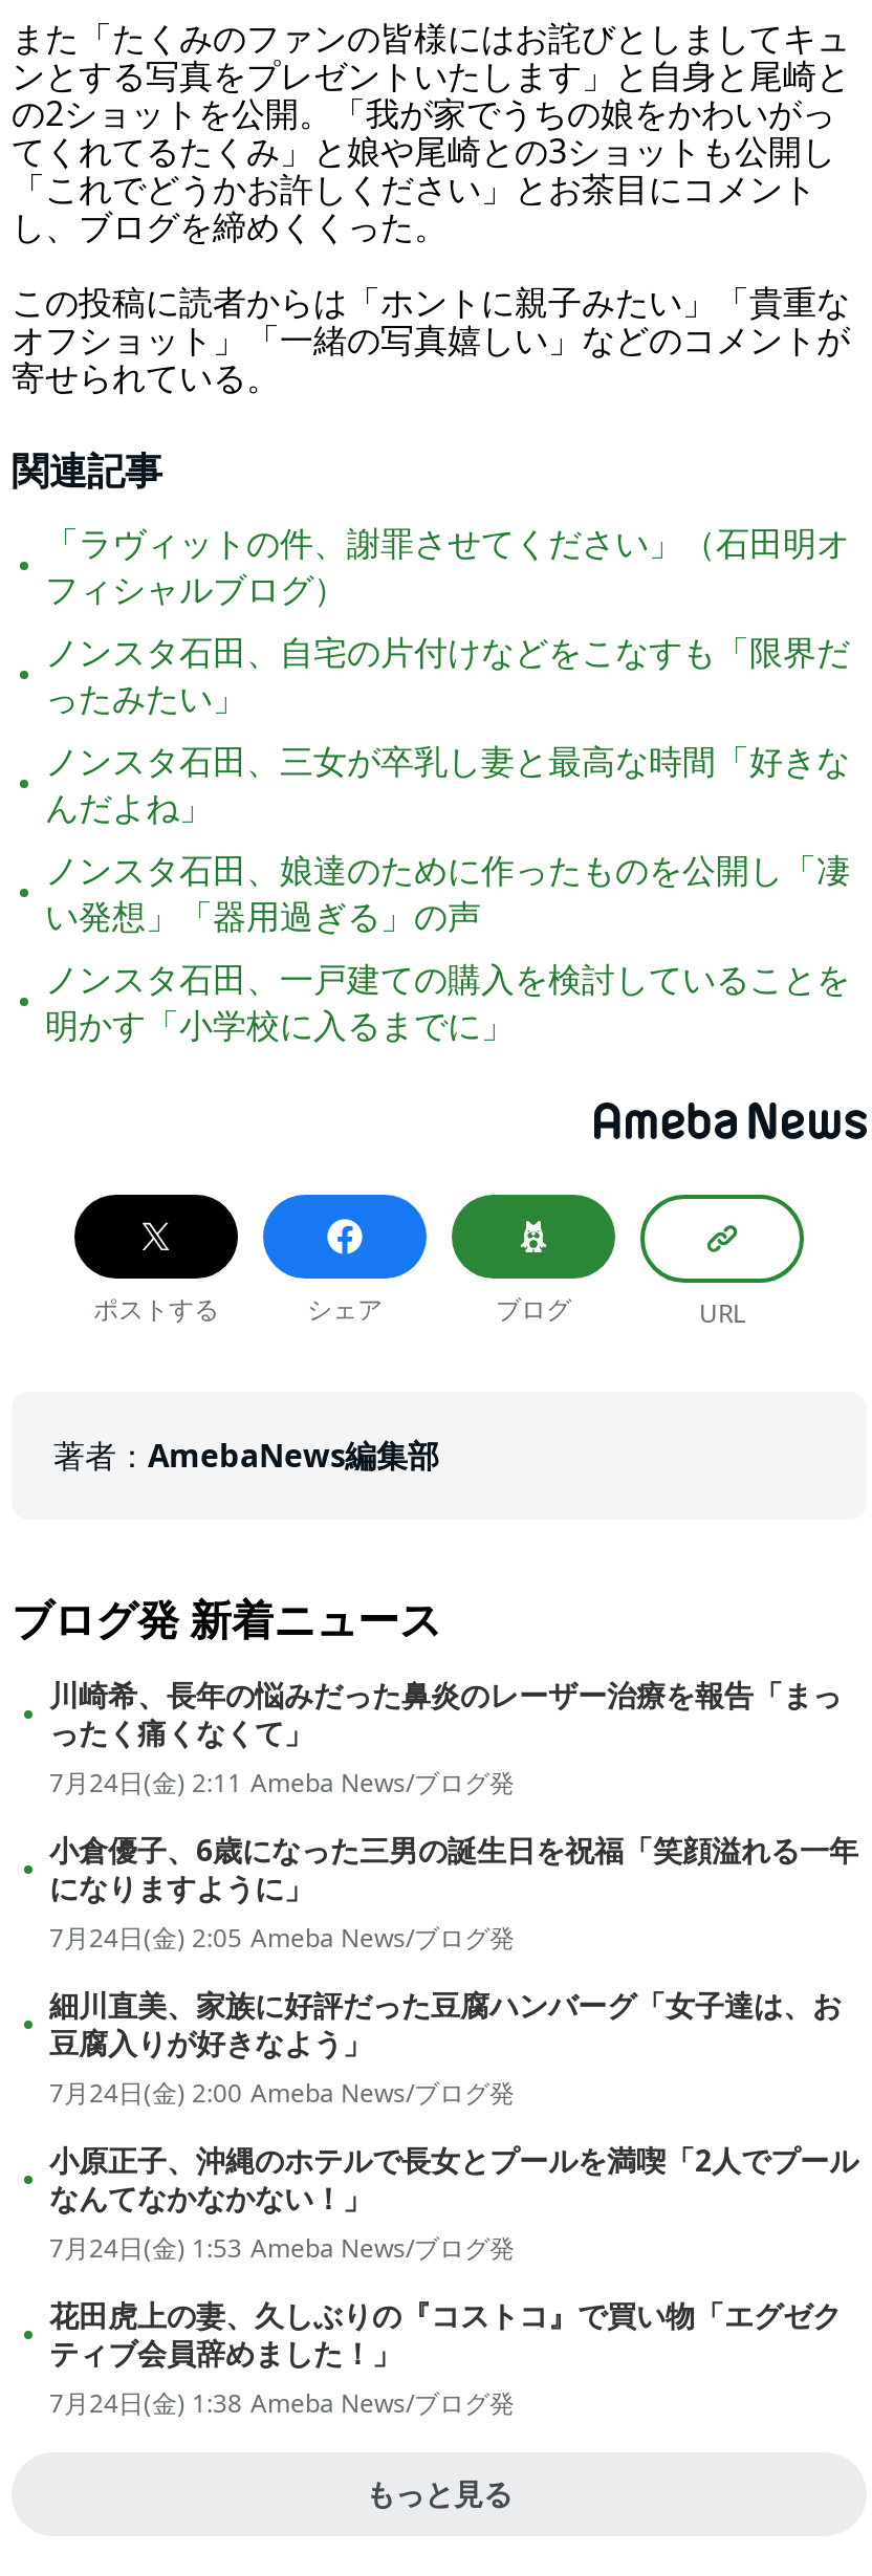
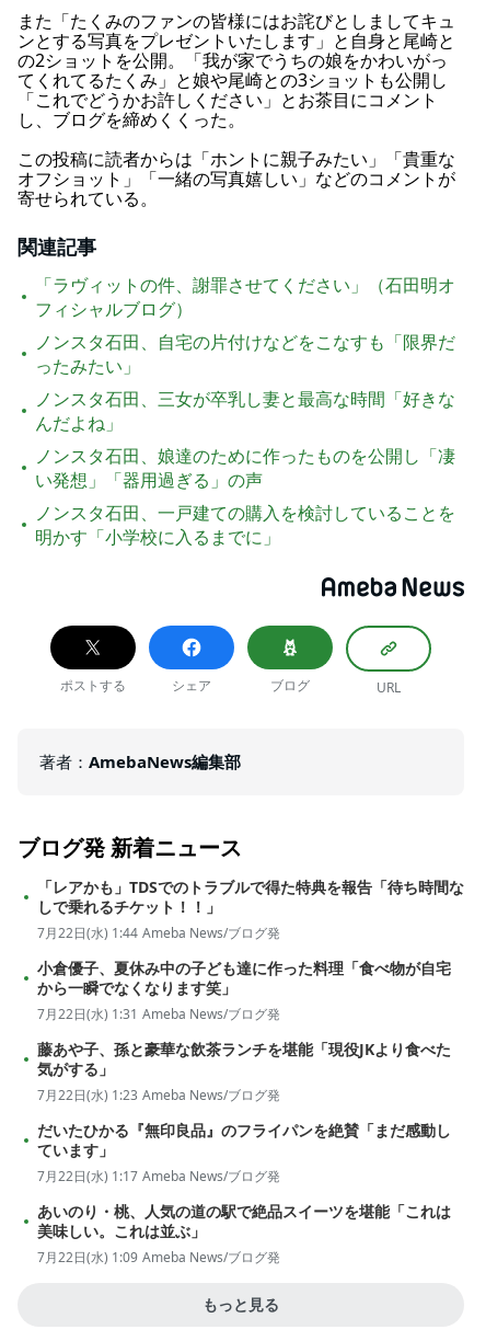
[49,1675,842,1801] 川崎希、長年の悩みだった鼻炎のレーザー治療を報告「まっ | ったく痛くなくて」 | 7月24日(金) 2:11 Ameba News/ブログ発 -> [37,877,464,942] 「レアかも」TDSでのトラブルで得た特典を報告「待ち時間な | しで乗れるチケット！！」 | 7月22日(水) 1:44 Ameba News/ブログ発
[49,1830,858,1956] 小倉優子、6歳になった三男の誕生日を祝福「笑顔溢れる一年 | になりますように」 | 7月24日(金) 2:05 Ameba News/ブログ発 -> [37,958,451,1023] 小倉優子、夏休み中の子ども達に作った料理「食べ物が自宅 | から一瞬でなくなります笑」 | 7月22日(水) 1:31 Ameba News/ブログ発
[49,1985,842,2111] 細川直美、家族に好評だった豆腐ハンバーグ「女子達は、お | 豆腐入りが好きなよう」 | 7月24日(金) 2:00 Ameba News/ブログ発 -> [37,1039,451,1104] 藤あや子、孫と豪華な飲茶ランチを堪能「現役JKより食べた | 気がする」 | 7月22日(水) 1:23 Ameba News/ブログ発
[49,2140,858,2266] 小原正子、沖縄のホテルで長女とプールを満喫「2人でプール | なんてなかなかない！」 | 7月24日(金) 1:53 Ameba News/ブログ発 -> [37,1120,451,1186] だいたひかる『無印良品』のフライパンを絶賛「まだ感動し | ています」 | 7月22日(水) 1:17 Ameba News/ブログ発
[49,2295,842,2421] 花田虎上の妻、久しぶりの『コストコ』で買い物「エグゼク | ティブ会員辞めました！」 | 7月24日(金) 1:38 Ameba News/ブログ発 -> [37,1201,451,1267] あいのり・桃、人気の道の駅で絶品スイーツを堪能「これは | 美味しい。これは並ぶ」 | 7月22日(水) 1:09 Ameba News/ブログ発

